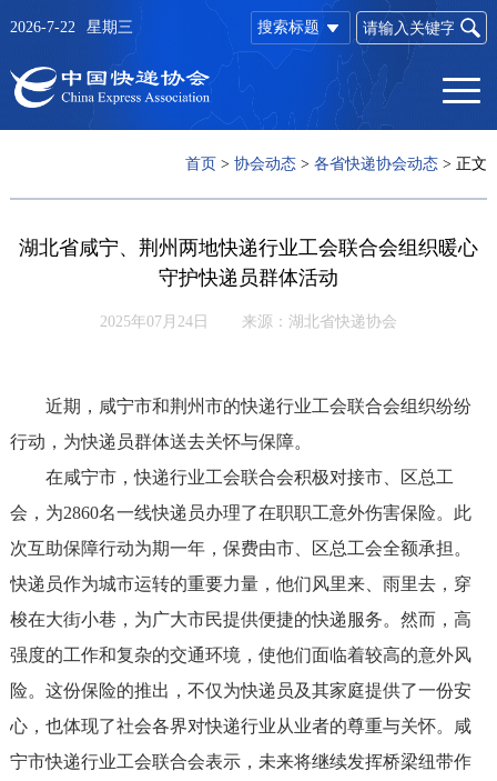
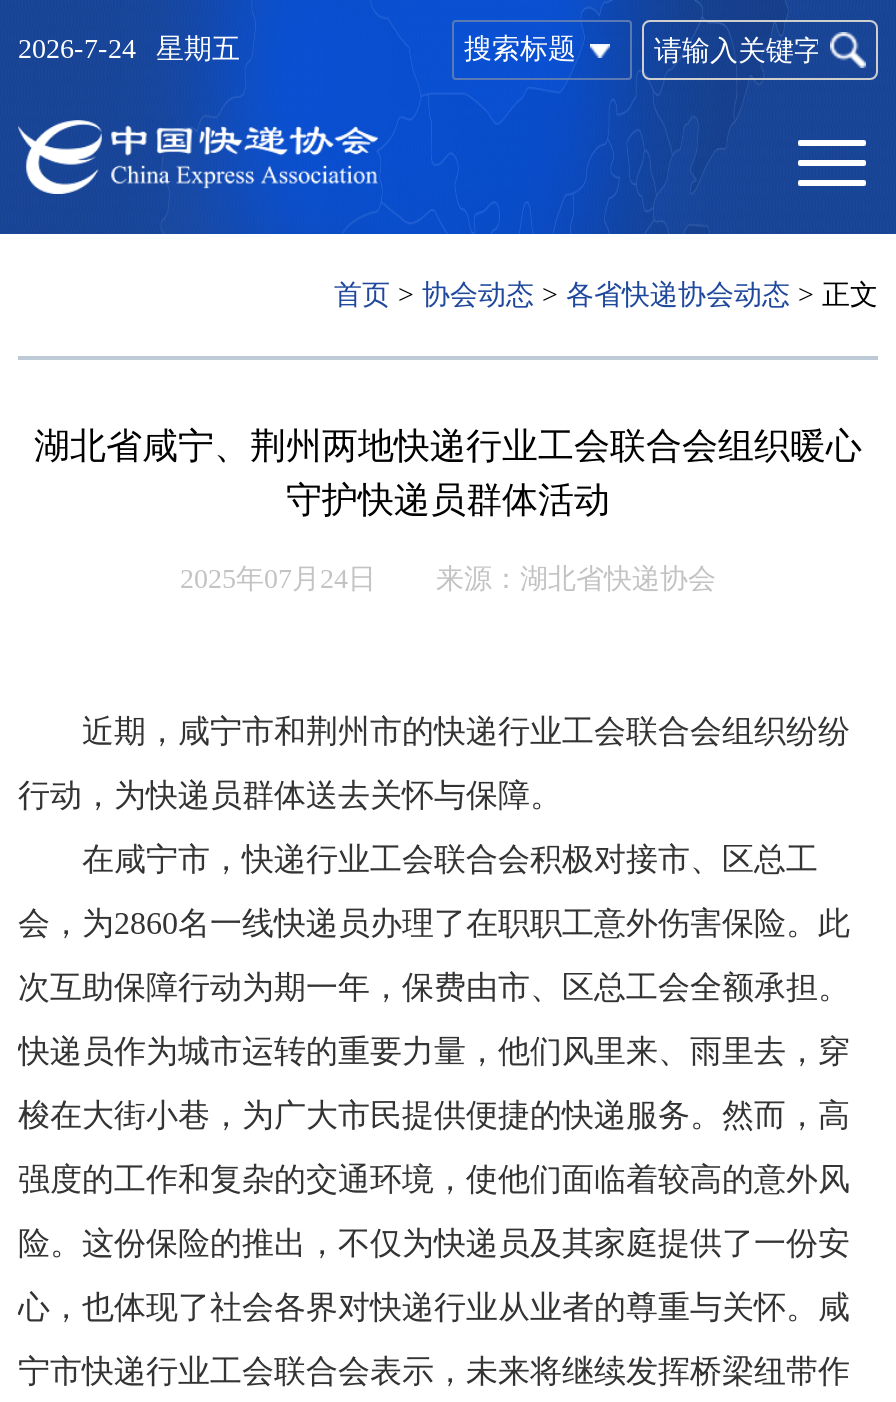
[10,19,75,36] 2026-7-22 -> [18,34,136,64] 2026-7-24
[87,19,133,36] 星期三 -> [156,34,240,64] 星期五

